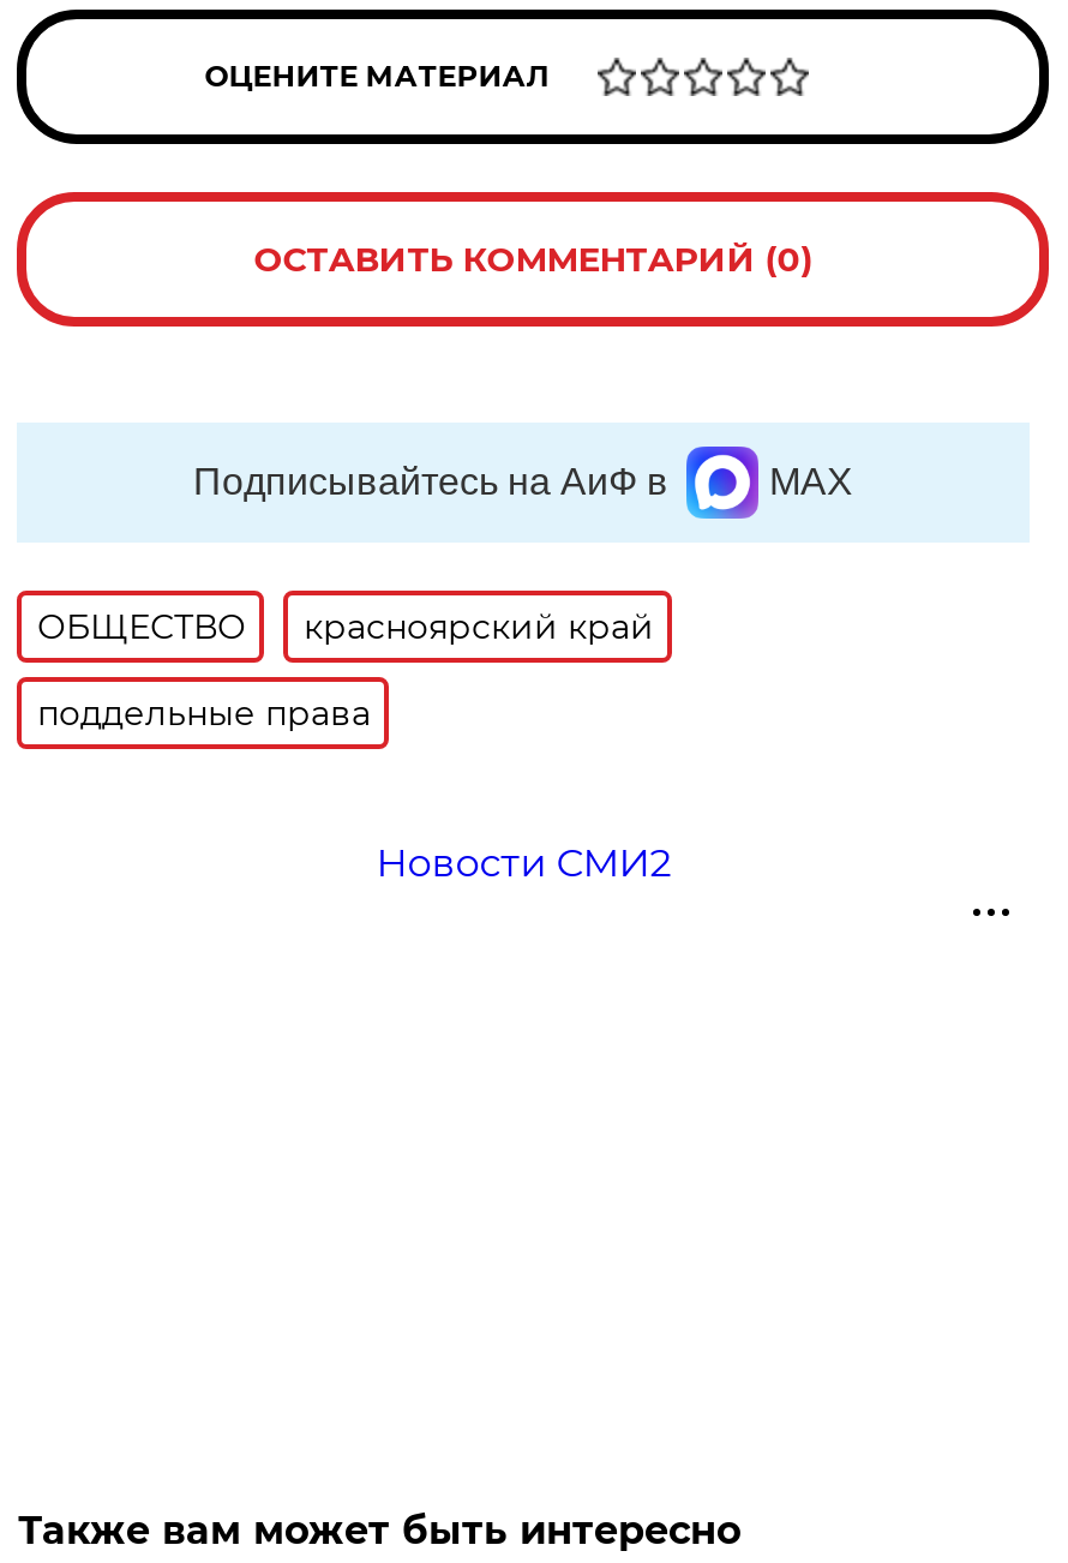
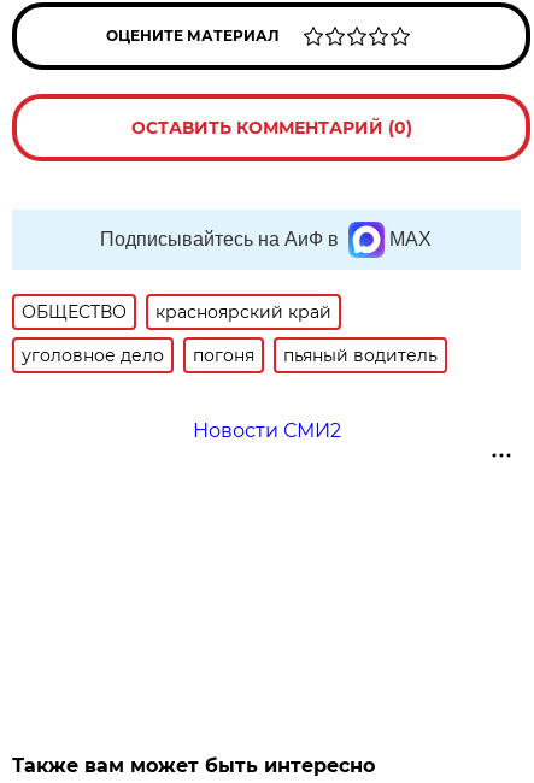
[37,691,371,734] поддельные права -> [22,344,438,366] уголовное дело | погоня | пьяный водитель

